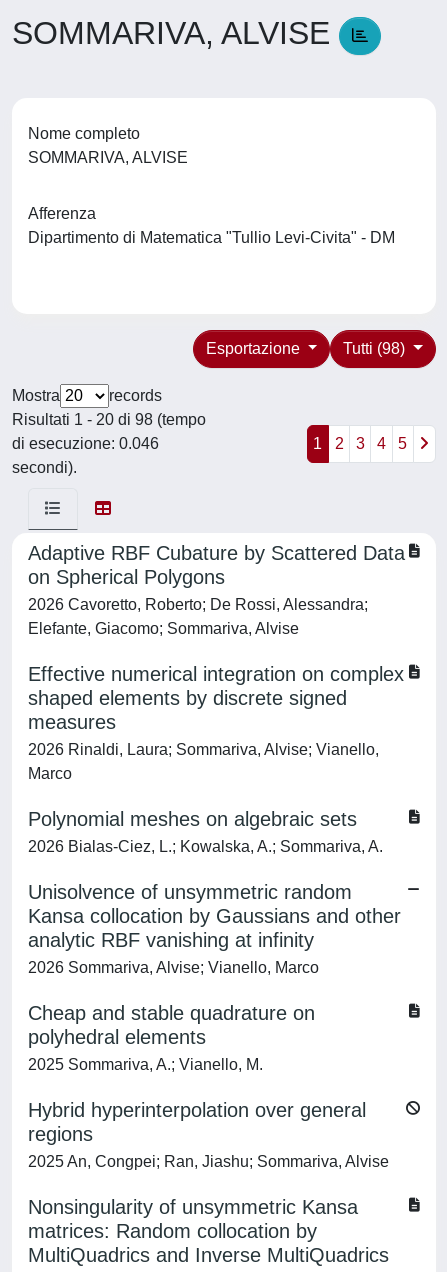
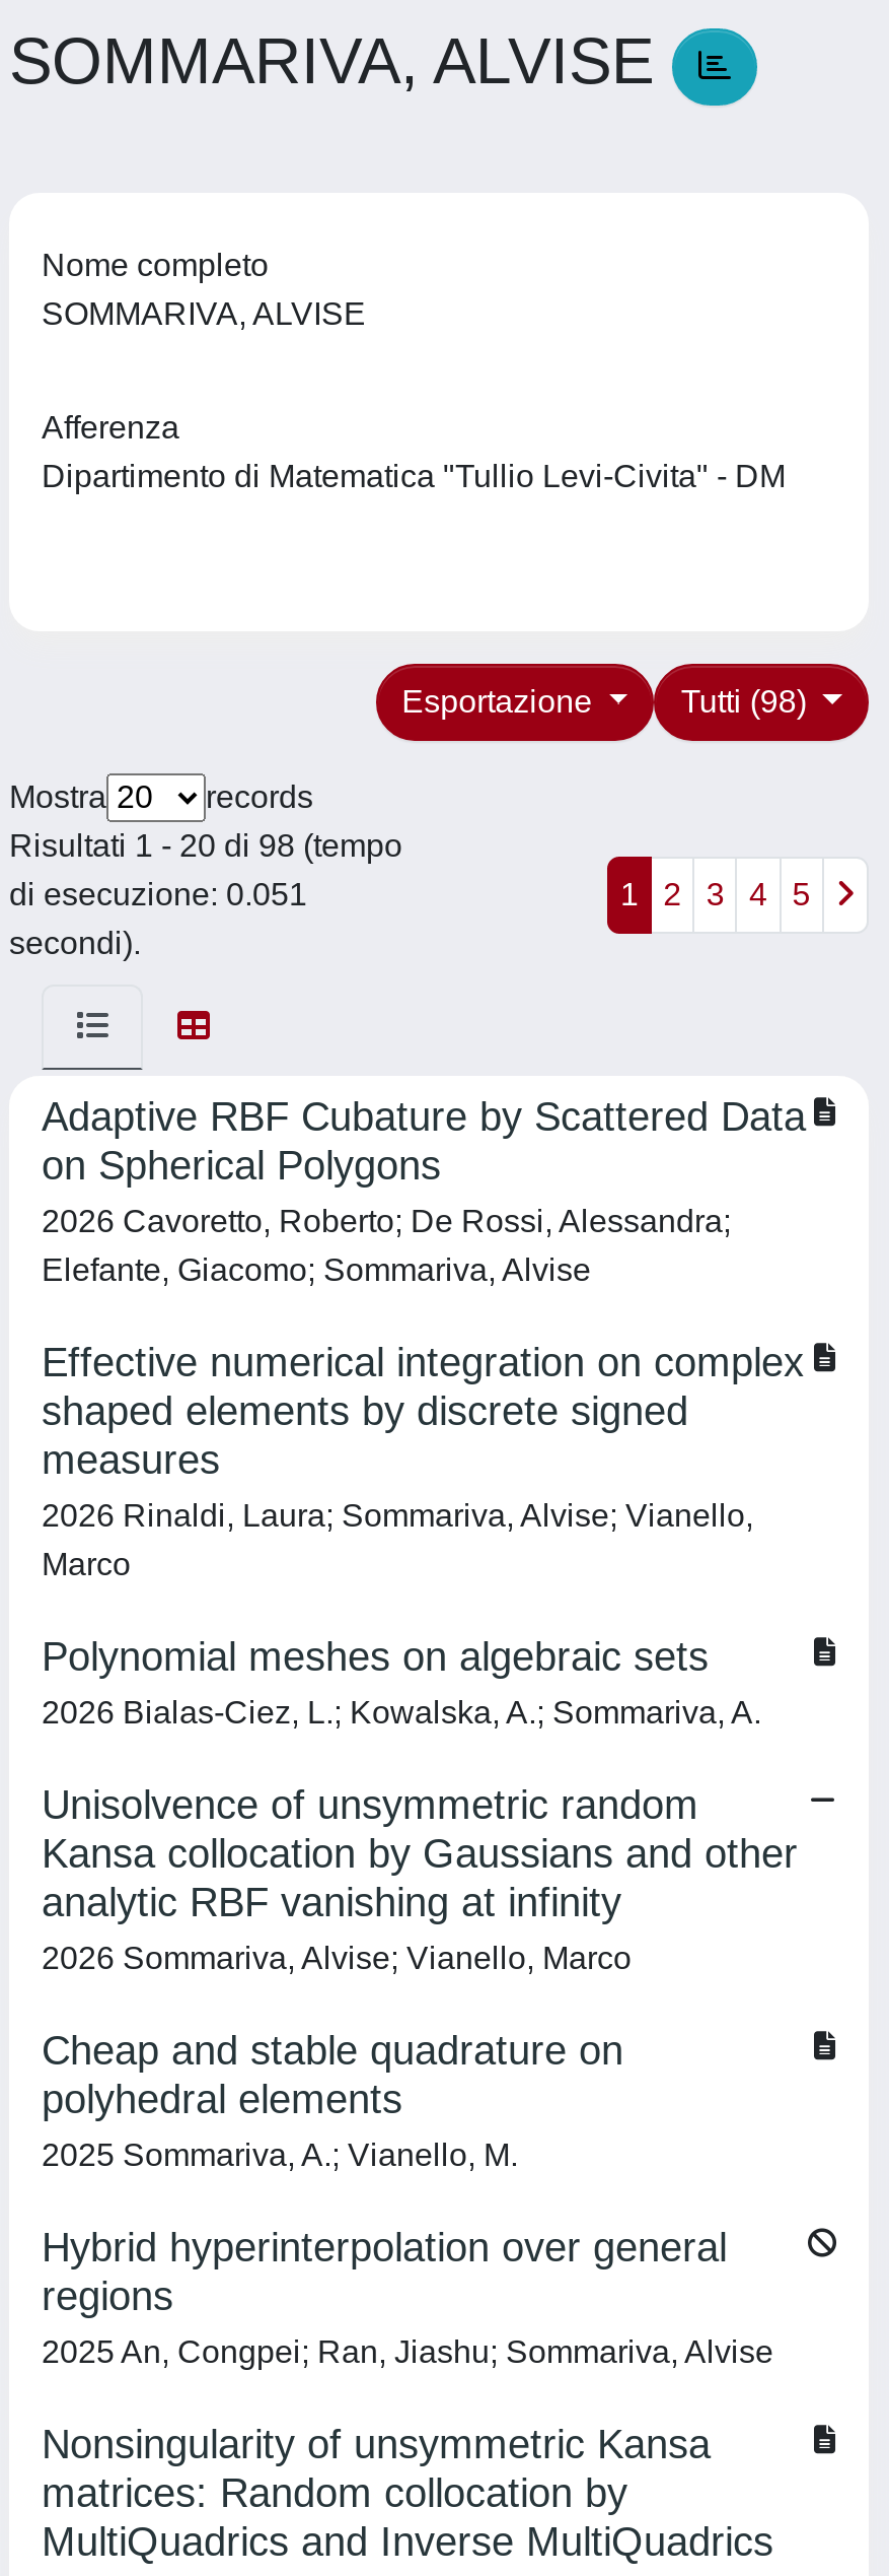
[12,435,159,452] di esecuzione: 0.046 -> [9,877,307,911] di esecuzione: 0.051

